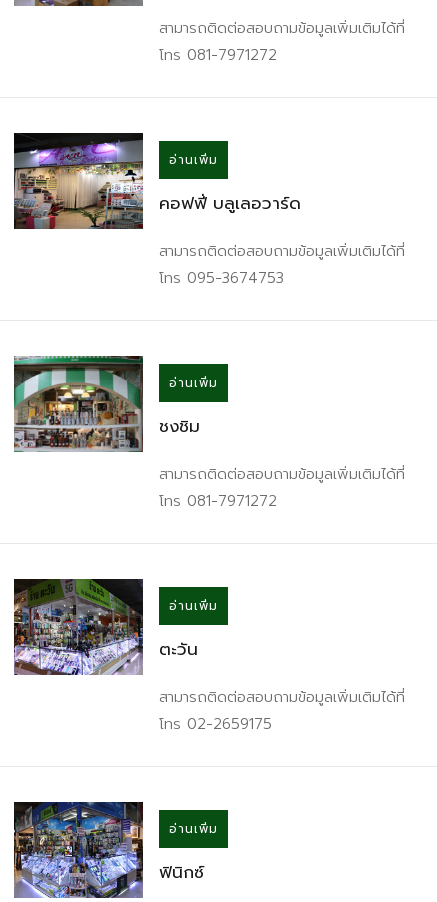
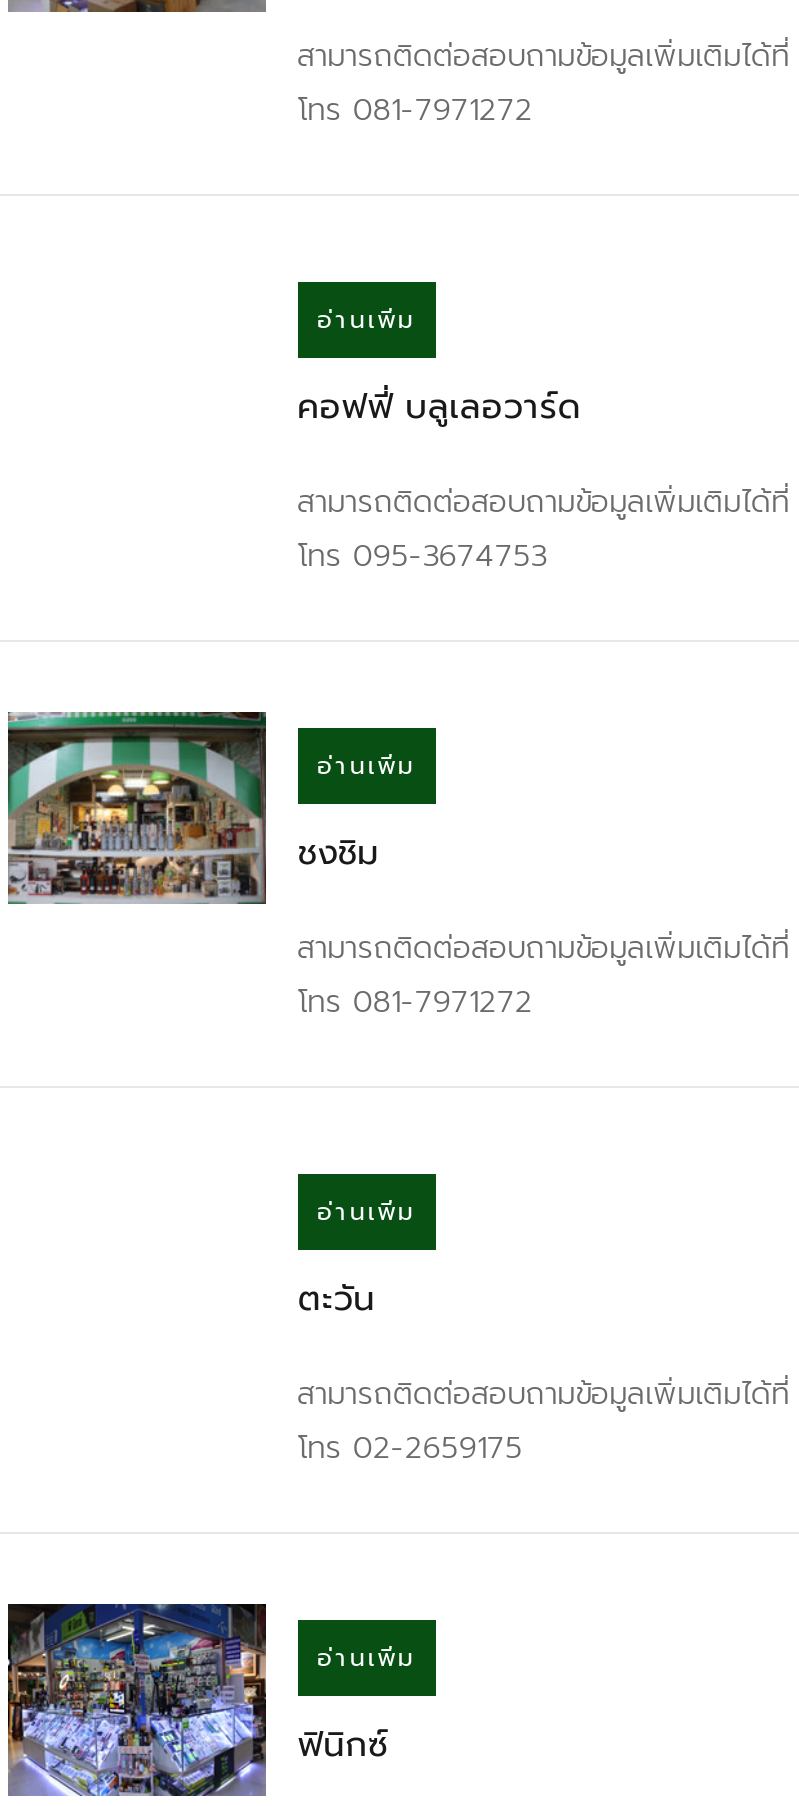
[13,132,144,230] [image] -> none
[13,578,144,676] [image] -> none

